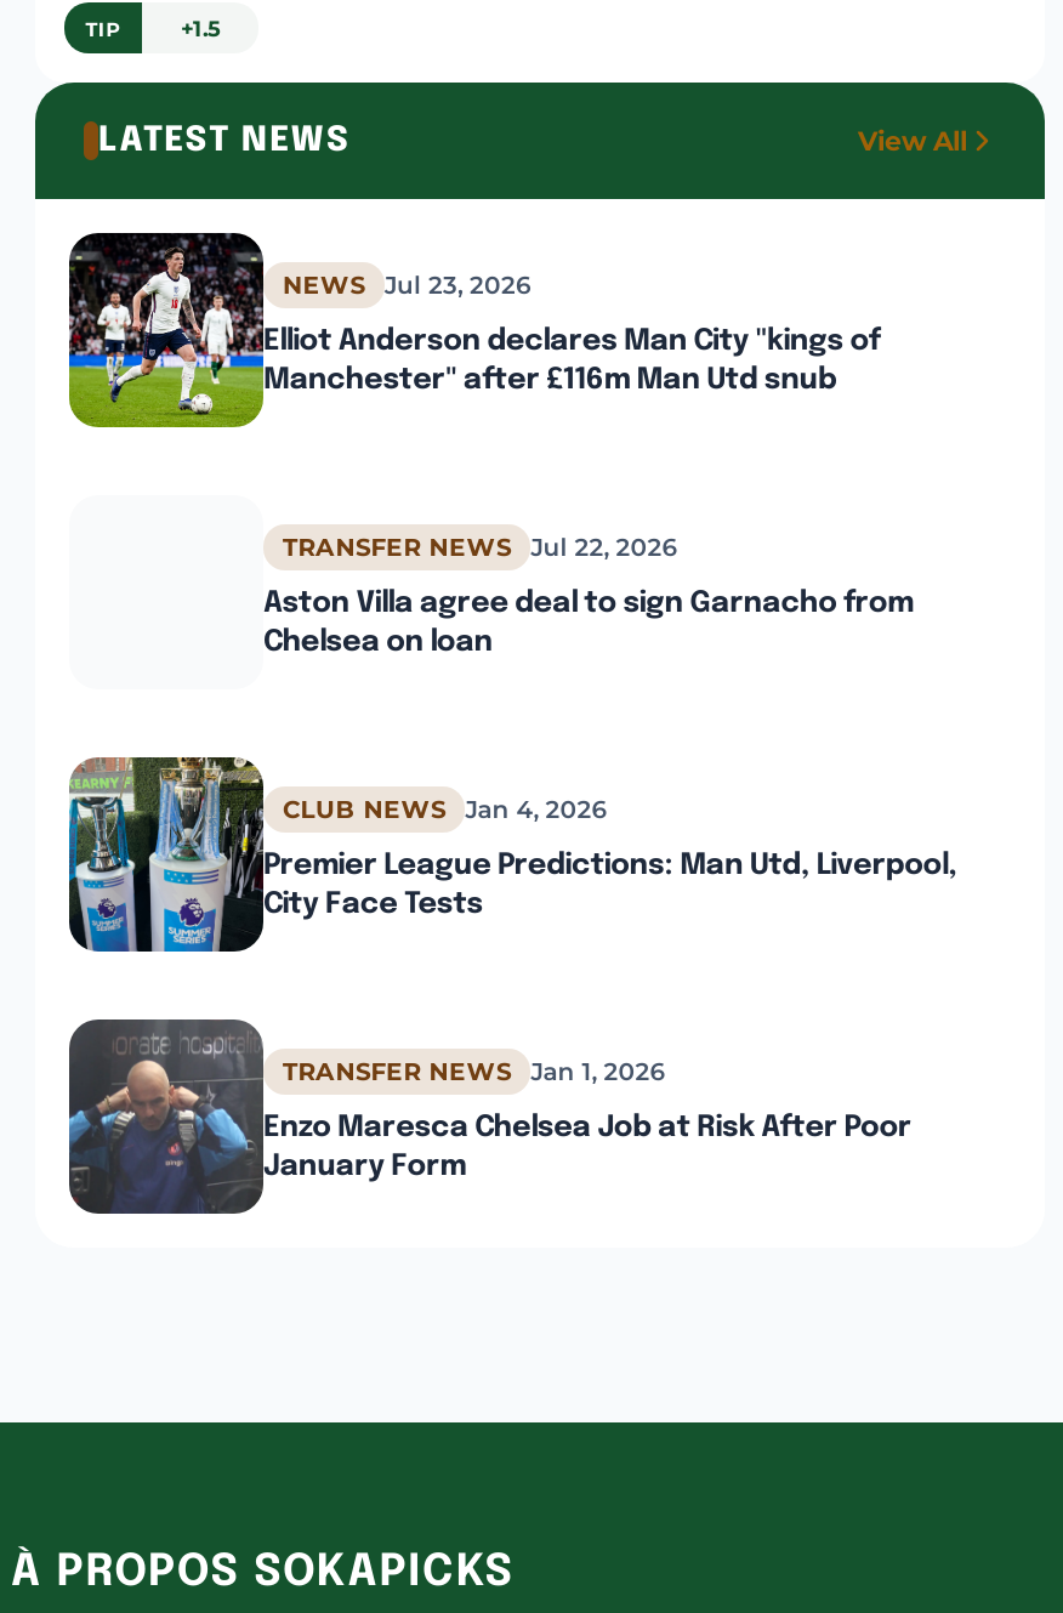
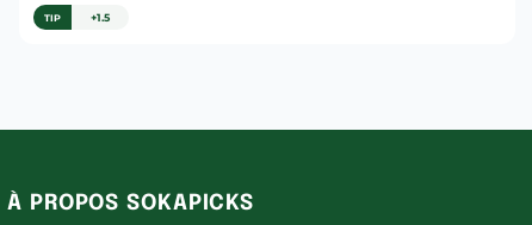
[33,80,1047,201] [image] | LATEST NEWS | View All -> none
[67,231,880,430] [image] | NEWS | Jul 23, 2026 | Elliot Anderson declares Man City "kings of | Manchester" after £116m Man Utd snub -> none
[263,530,913,657] TRANSFER NEWS | Jul 22, 2026 | Aston Villa agree deal to sign Garnacho from | Chelsea on loan -> none
[67,755,957,954] [image] | CLUB NEWS | Jan 4, 2026 | Premier League Predictions: Man Utd, Liverpool, | City Face Tests -> none
[64,1017,912,1219] [image] | TRANSFER NEWS | Jan 1, 2026 | Enzo Maresca Chelsea Job at Risk After Poor | January Form -> none

